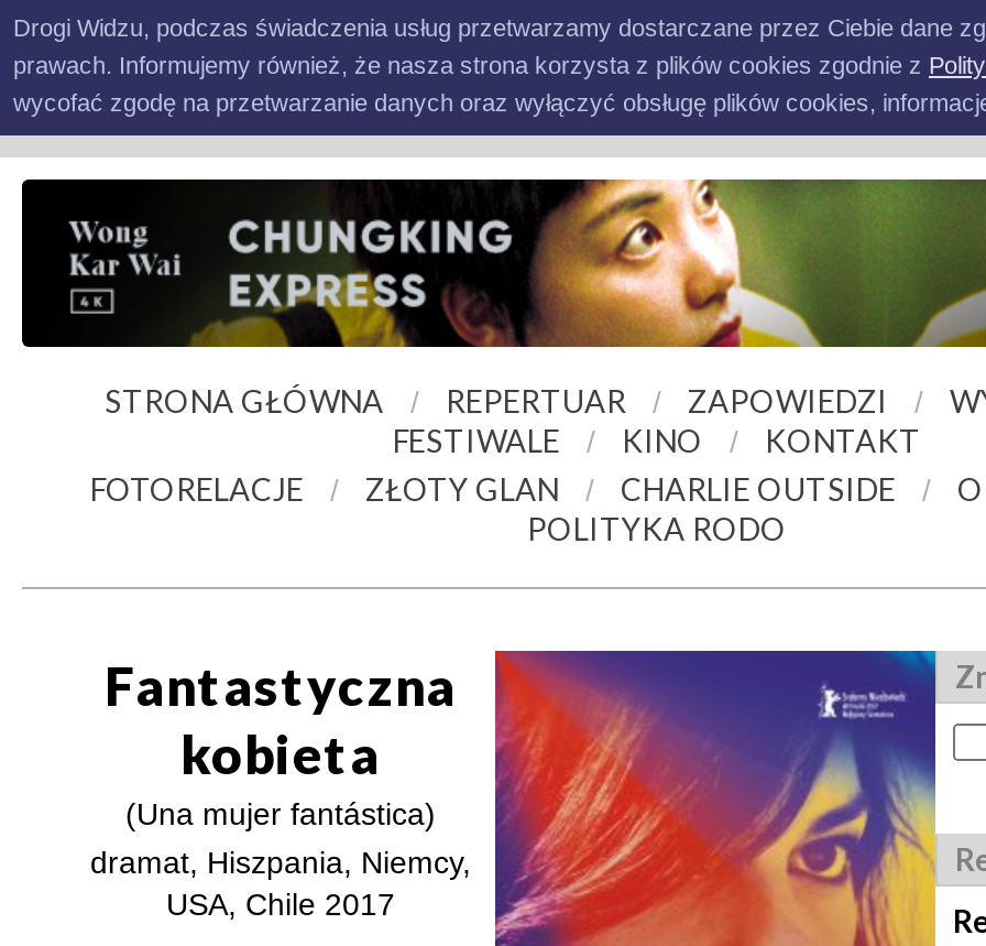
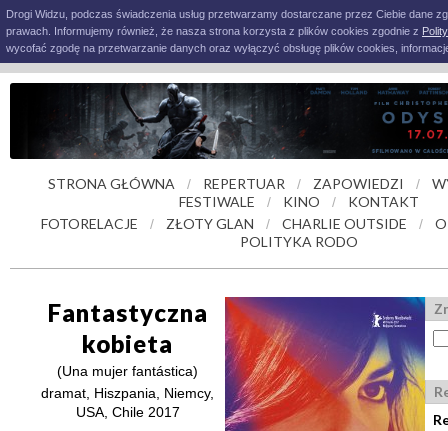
[68,177,979,349] [image] -> [32,82,445,160] [image]

